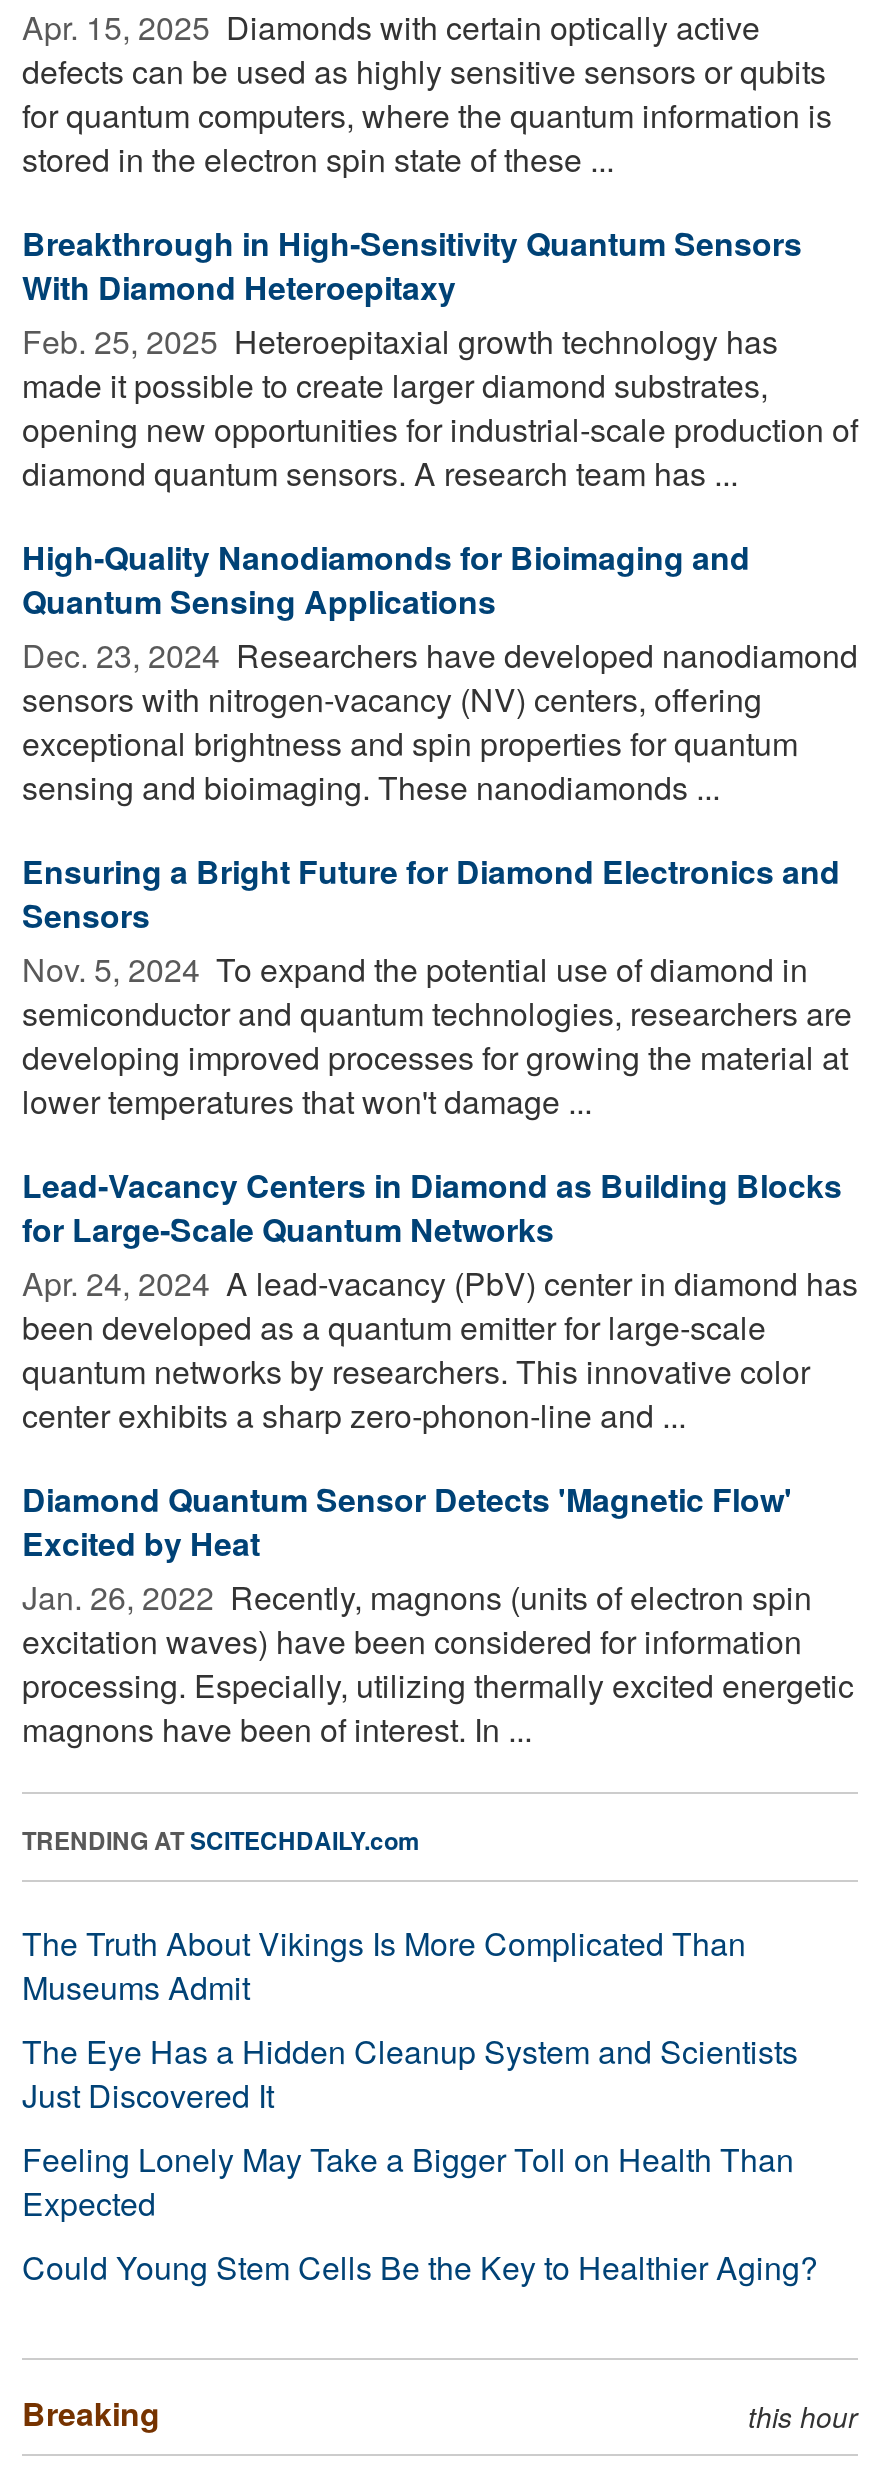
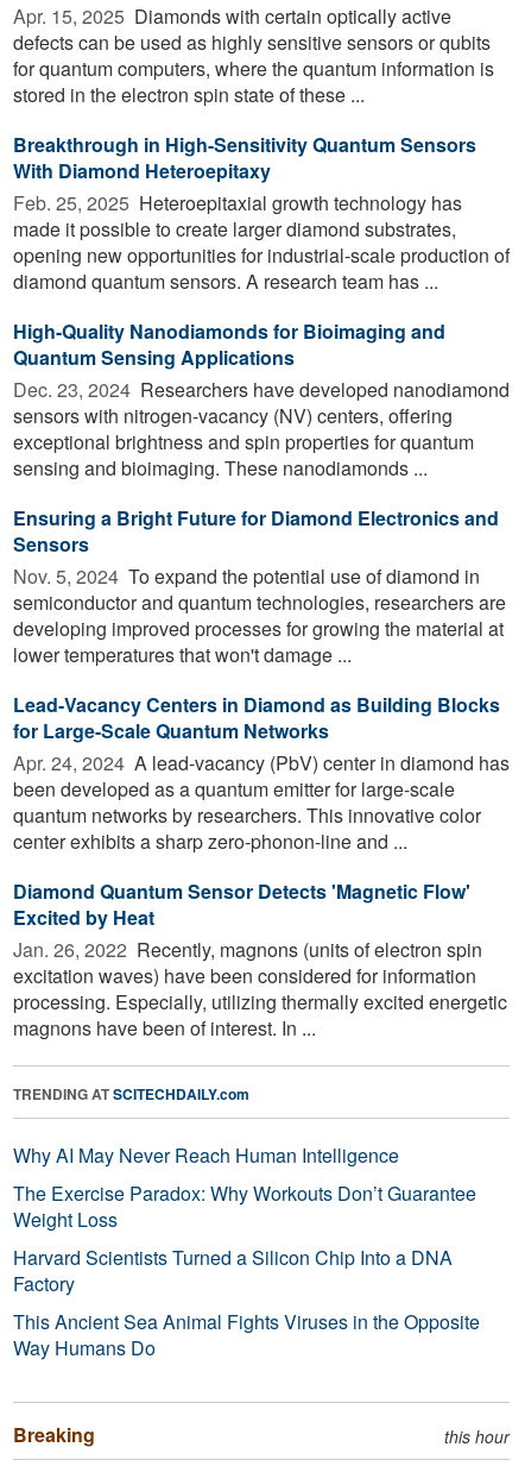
[22,1920,818,2290] The Truth About Vikings Is More Complicated Than | Museums Admit | The Eye Has a Hidden Cleanup System and Scientists | Just Discovered It | Feeling Lonely May Take a Bigger Toll on Health Than | Expected | Could Young Stem Cells Be the Key to Healthier Aging? -> [13,1141,480,1361] Why AI May Never Reach Human Intelligence | The Exercise Paradox: Why Workouts Don’t Guarantee | Weight Loss | Harvard Scientists Turned a Silicon Chip Into a DNA | Factory | This Ancient Sea Animal Fights Viruses in the Opposite | Way Humans Do

